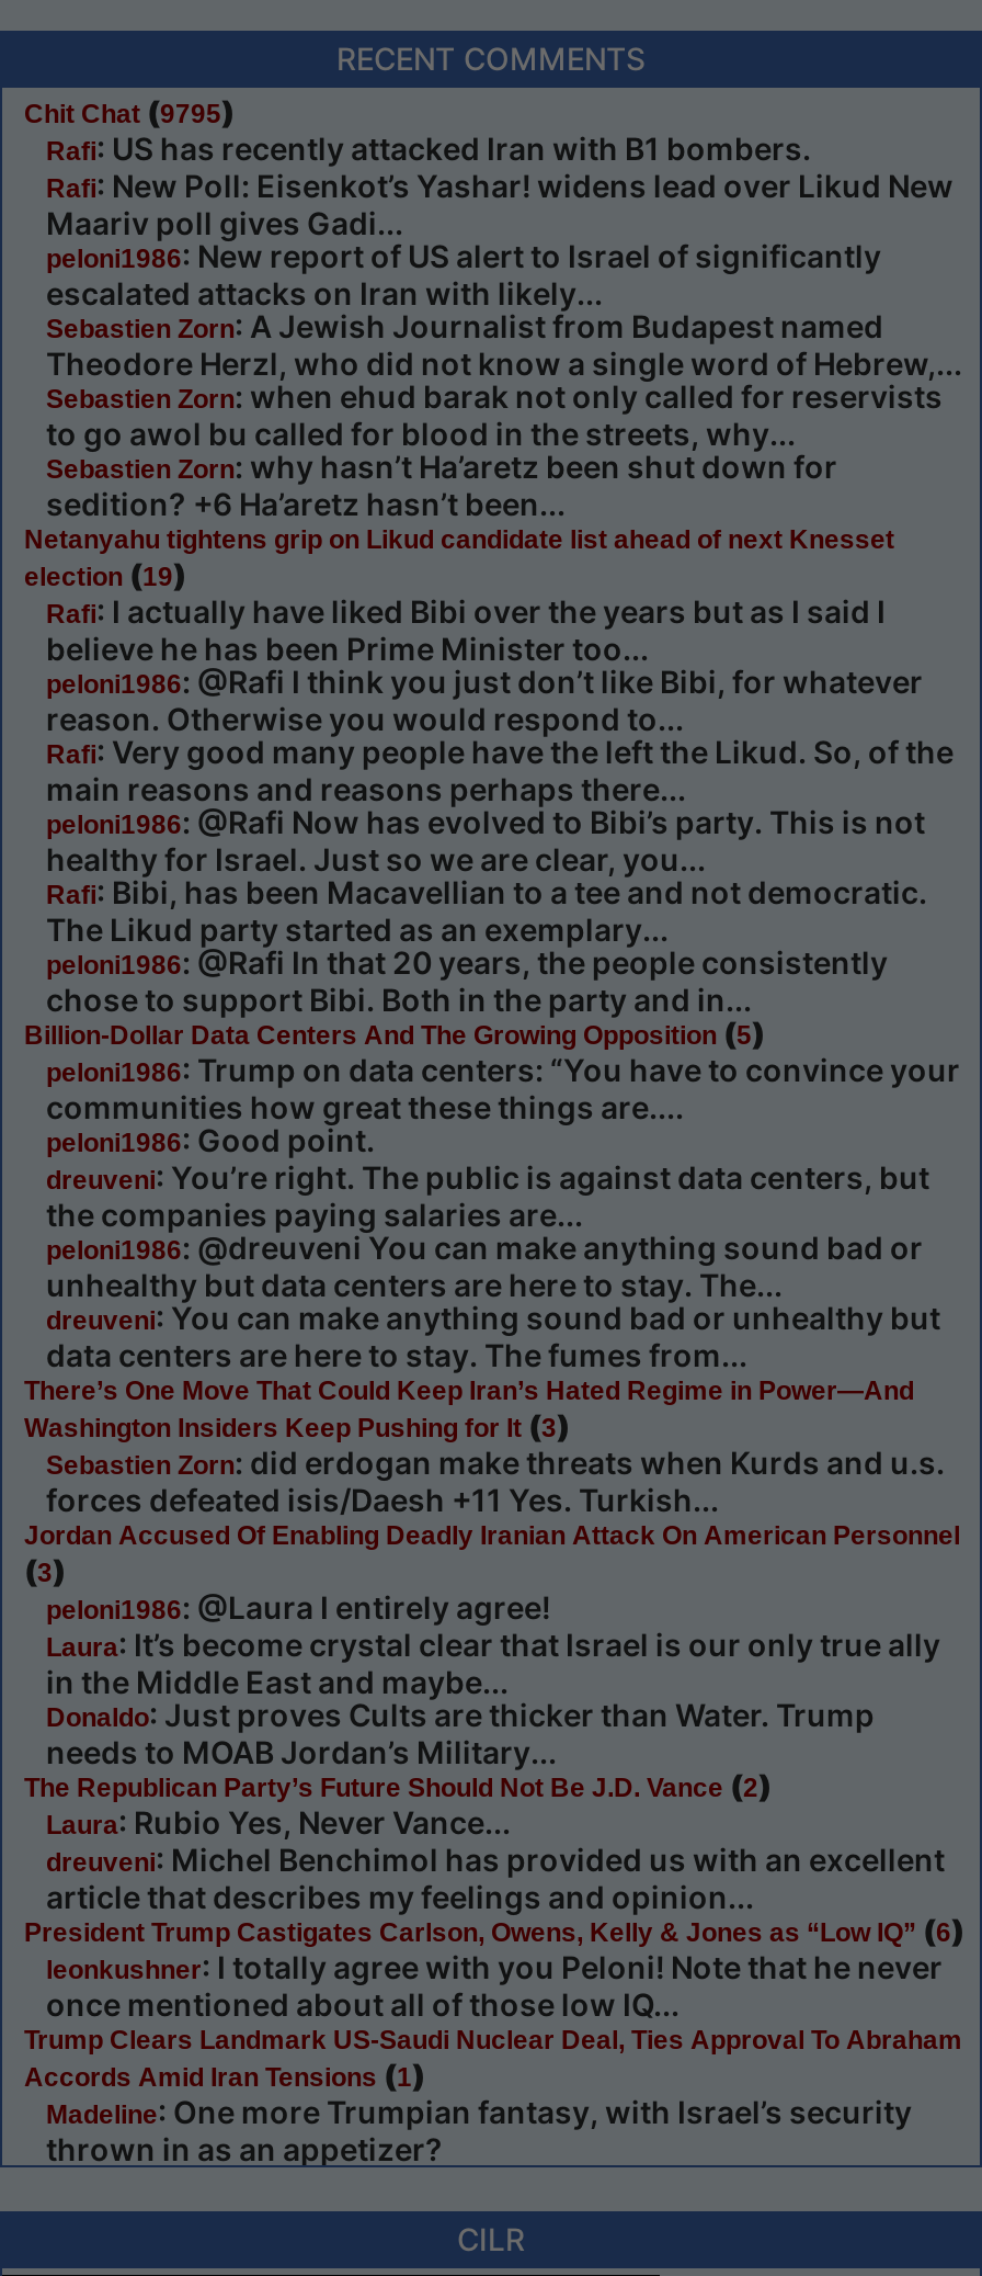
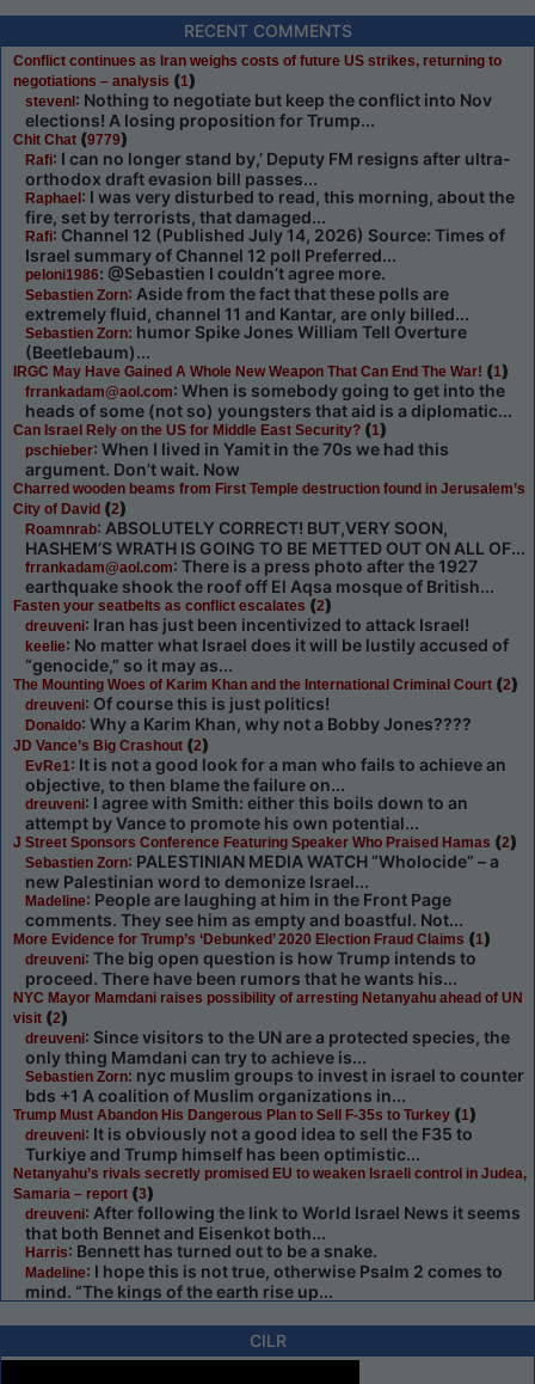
[24,93,964,2168] Chit Chat (9795) | Rafi: US has recently attacked Iran with B1 bombers. | Rafi: New Poll: Eisenkot’s Yashar! widens lead over Likud New | Maariv poll gives Gadi... | peloni1986: New report of US alert to Israel of significantly | escalated attacks on Iran with likely... | Sebastien Zorn: A Jewish Journalist from Budapest named | Theodore Herzl, who did not know a single word of Hebrew,... | Sebastien Zorn: when ehud barak not only called for reservists | to go awol bu called for blood in the streets, why... | Sebastien Zorn: why hasn’t Ha’aretz been shut down for | sedition? +6 Ha’aretz hasn’t been... | Netanyahu tightens grip on Likud candidate list ahead of next Knesset | election (19) | Rafi: I actually have liked Bibi over the years but as I said I | believe he has been Prime Minister too... | peloni1986: @Rafi I think you just don’t like Bibi, for whatever | reason. Otherwise you would respond to... | Rafi: Very good many people have the left the Likud. So, of the | main reasons and reasons perhaps there... | peloni1986: @Rafi Now has evolved to Bibi’s party. This is not | healthy for Israel. Just so we are clear, you... | Rafi: Bibi, has been Macavellian to a tee and not democratic. | The Likud party started as an exemplary... | peloni1986: @Rafi In that 20 years, the people consistently | chose to support Bibi. Both in the party and in... | Billion-Dollar Data Centers And The Growing Opposition (5) | peloni1986: Trump on data centers: “You have to convince your | communities how great these things are.... | peloni1986: Good point. | dreuveni: You’re right. The public is against data centers, but | the companies paying salaries are... | peloni1986: @dreuveni You can make anything sound bad or | unhealthy but data centers are here to stay. The... | dreuveni: You can make anything sound bad or unhealthy but | data centers are here to stay. The fumes from... | There’s One Move That Could Keep Iran’s Hated Regime in Power—And | Washington Insiders Keep Pushing for It (3) | Sebastien Zorn: did erdogan make threats when Kurds and u.s. | forces defeated isis/Daesh +11 Yes. Turkish... | Jordan Accused Of Enabling Deadly Iranian Attack On American Personnel | (3) | peloni1986: @Laura I entirely agree! | Laura: It’s become crystal clear that Israel is our only true ally | in the Middle East and maybe... | Donaldo: Just proves Cults are thicker than Water. Trump | needs to MOAB Jordan’s Military... | The Republican Party’s Future Should Not Be J.D. Vance (2) | Laura: Rubio Yes, Never Vance... | dreuveni: Michel Benchimol has provided us with an excellent | article that describes my feelings and opinion... | President Trump Castigates Carlson, Owens, Kelly & Jones as “Low IQ” (6) | leonkushner: I totally agree with you Peloni! Note that he never | once mentioned about all of those low IQ... | Trump Clears Landmark US-Saudi Nuclear Deal, Ties Approval To Abraham | Accords Amid Iran Tensions (1) | Madeline: One more Trumpian fantasy, with Israel’s security | thrown in as an appetizer? -> [13,53,527,1302] Conflict continues as Iran weighs costs of future US strikes, returning to | negotiations – analysis (1) | stevenl: Nothing to negotiate but keep the conflict into Nov | elections! A losing proposition for Trump... | Chit Chat (9779) | Rafi: I can no longer stand by,’ Deputy FM resigns after ultra- | orthodox draft evasion bill passes... | Raphael: I was very disturbed to read, this morning, about the | fire, set by terrorists, that damaged... | Rafi: Channel 12 (Published July 14, 2026) Source: Times of | Israel summary of Channel 12 poll Preferred... | peloni1986: @Sebastien I couldn’t agree more. | Sebastien Zorn: Aside from the fact that these polls are | extremely fluid, channel 11 and Kantar, are only billed... | Sebastien Zorn: humor Spike Jones William Tell Overture | (Beetlebaum)... | IRGC May Have Gained A Whole New Weapon That Can End The War! (1) | frrankadam@aol.com: When is somebody going to get into the | heads of some (not so) youngsters that aid is a diplomatic... | Can Israel Rely on the US for Middle East Security? (1) | pschieber: When I lived in Yamit in the 70s we had this | argument. Don’t wait. Now | Charred wooden beams from First Temple destruction found in Jerusalem’s | City of David (2) | Roamnrab: ABSOLUTELY CORRECT! BUT,VERY SOON, | HASHEM’S WRATH IS GOING TO BE METTED OUT ON ALL OF... | frrankadam@aol.com: There is a press photo after the 1927 | earthquake shook the roof off El Aqsa mosque of British... | Fasten your seatbelts as conflict escalates (2) | dreuveni: Iran has just been incentivized to attack Israel! | keelie: No matter what Israel does it will be lustily accused of | “genocide,” so it may as... | The Mounting Woes of Karim Khan and the International Criminal Court (2) | dreuveni: Of course this is just politics! | Donaldo: Why a Karim Khan, why not a Bobby Jones???? | JD Vance’s Big Crashout (2) | EvRe1: It is not a good look for a man who fails to achieve an | objective, to then blame the failure on... | dreuveni: I agree with Smith: either this boils down to an | attempt by Vance to promote his own potential... | J Street Sponsors Conference Featuring Speaker Who Praised Hamas (2) | Sebastien Zorn: PALESTINIAN MEDIA WATCH “Wholocide” – a | new Palestinian word to demonize Israel... | Madeline: People are laughing at him in the Front Page | comments. They see him as empty and boastful. Not... | More Evidence for Trump’s ‘Debunked’ 2020 Election Fraud Claims (1) | dreuveni: The big open question is how Trump intends to | proceed. There have been rumors that he wants his... | NYC Mayor Mamdani raises possibility of arresting Netanyahu ahead of UN | visit (2) | dreuveni: Since visitors to the UN are a protected species, the | only thing Mamdani can try to achieve is... | Sebastien Zorn: nyc muslim groups to invest in israel to counter | bds +1 A coalition of Muslim organizations in... | Trump Must Abandon His Dangerous Plan to Sell F-35s to Turkey (1) | dreuveni: It is obviously not a good idea to sell the F35 to | Turkiye and Trump himself has been optimistic... | Netanyahu’s rivals secretly promised EU to weaken Israeli control in Judea, | Samaria – report (3) | dreuveni: After following the link to World Israel News it seems | that both Bennet and Eisenkot both... | Harris: Bennett has turned out to be a snake. | Madeline: I hope this is not true, otherwise Psalm 2 comes to | mind. “The kings of the earth rise up...

